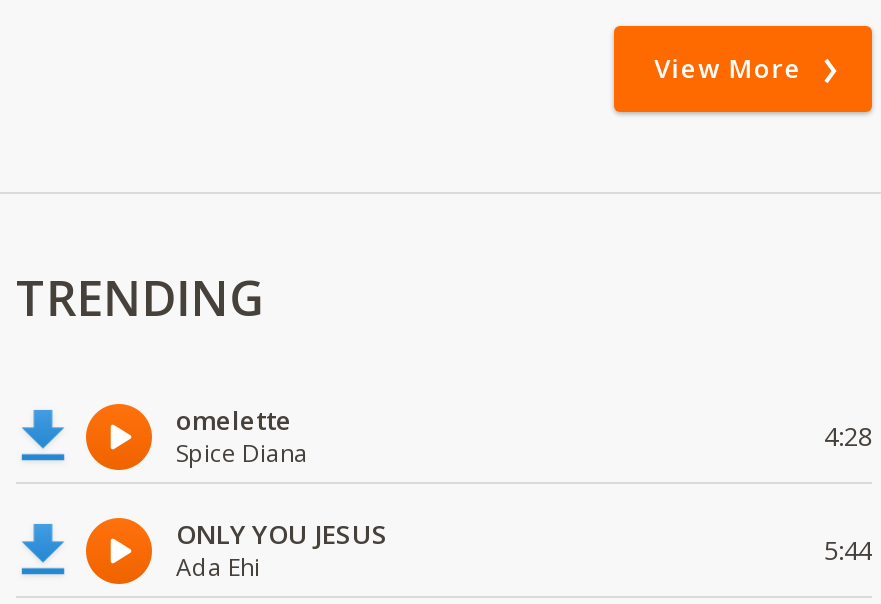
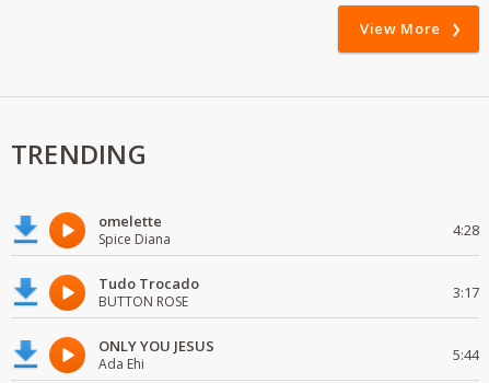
none -> [98,274,479,311] Tudo Trocado | BUTTON ROSE | 3:17

